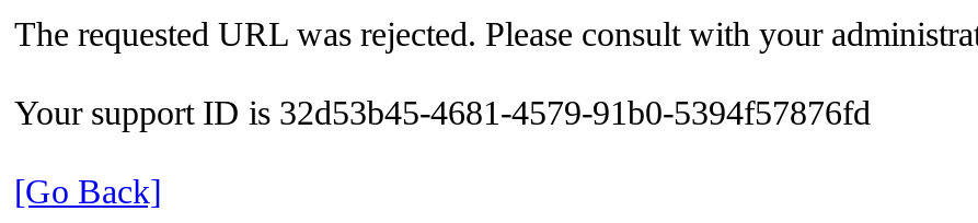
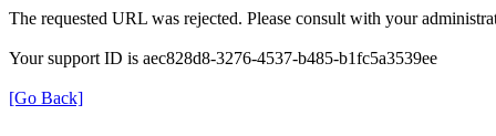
[14,94,871,131] Your support ID is 32d53b45-4681-4579-91b0-5394f57876fd -> [9,49,437,67] Your support ID is aec828d8-3276-4537-b485-b1fc5a3539ee

